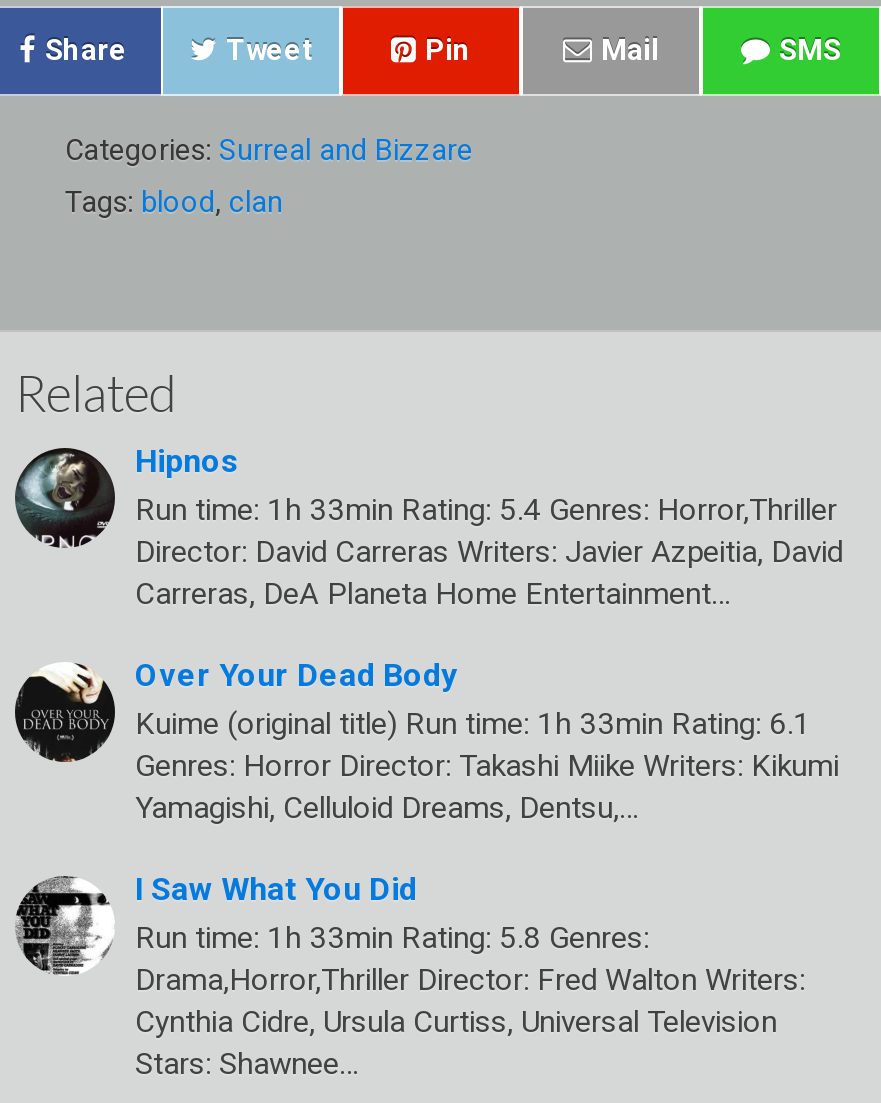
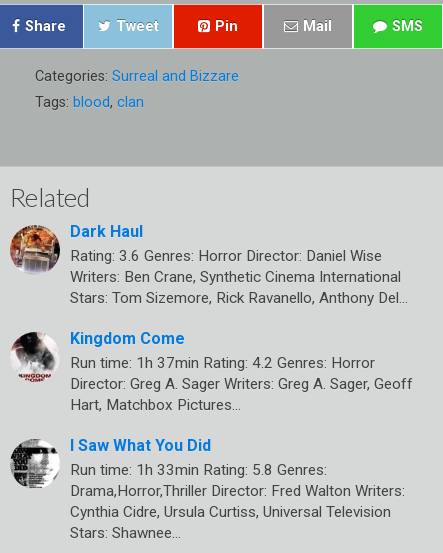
[13,442,843,612] [image] | Hipnos | Run time: 1h 33min Rating: 5.4 Genres: Horror,Thriller | Director: David Carreras Writers: Javier Azpeitia, David | Carreras, DeA Planeta Home Entertainment… -> [9,222,408,307] [image] | Dark Haul | Rating: 3.6 Genres: Horror Director: Daniel Wise | Writers: Ben Crane, Synthetic Cinema International | Stars: Tom Sizemore, Rick Ravanello, Anthony Del…
[13,656,839,826] [image] | Over Your Dead Body | Kuime (original title) Run time: 1h 33min Rating: 6.1 | Genres: Horror Director: Takashi Miike Writers: Kikumi | Yamagishi, Celluloid Dreams, Dentsu,… -> [10,329,413,414] [image] | Kingdom Come | Run time: 1h 37min Rating: 4.2 Genres: Horror | Director: Greg A. Sager Writers: Greg A. Sager, Geoff | Hart, Matchbox Pictures…

